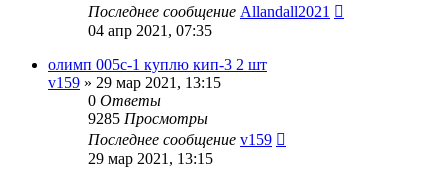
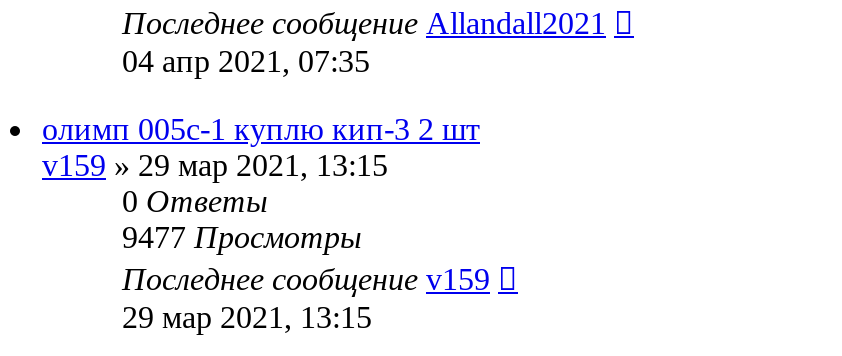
[88,110,208,127] 9285 Просмотры -> [122,220,362,254] 9477 Просмотры

